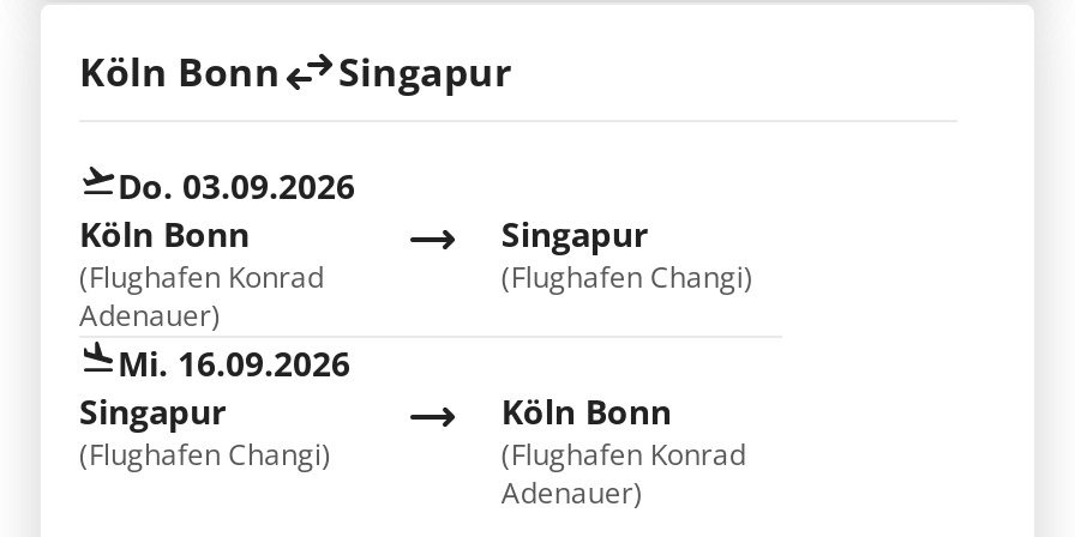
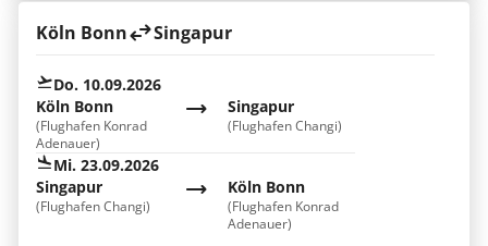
[118,163,355,209] Do. 03.09.2026 -> [53,74,161,95] Do. 10.09.2026
[118,340,350,386] Mi. 16.09.2026 -> [53,155,159,175] Mi. 23.09.2026

